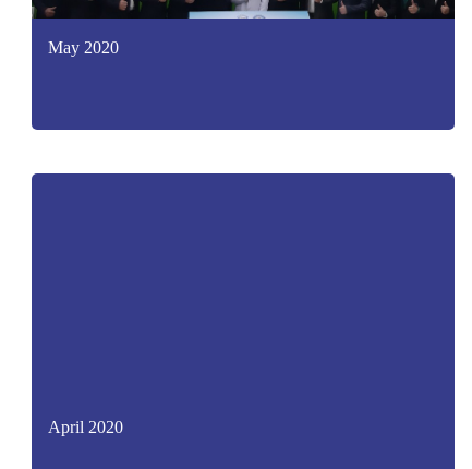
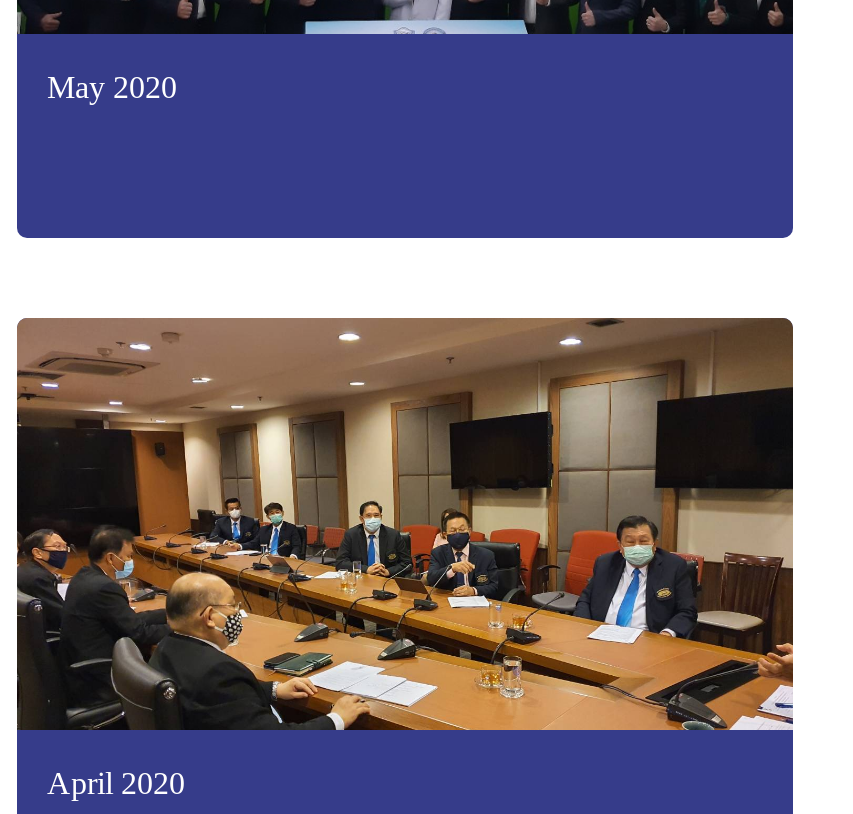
none -> [15,316,795,732] [image]

